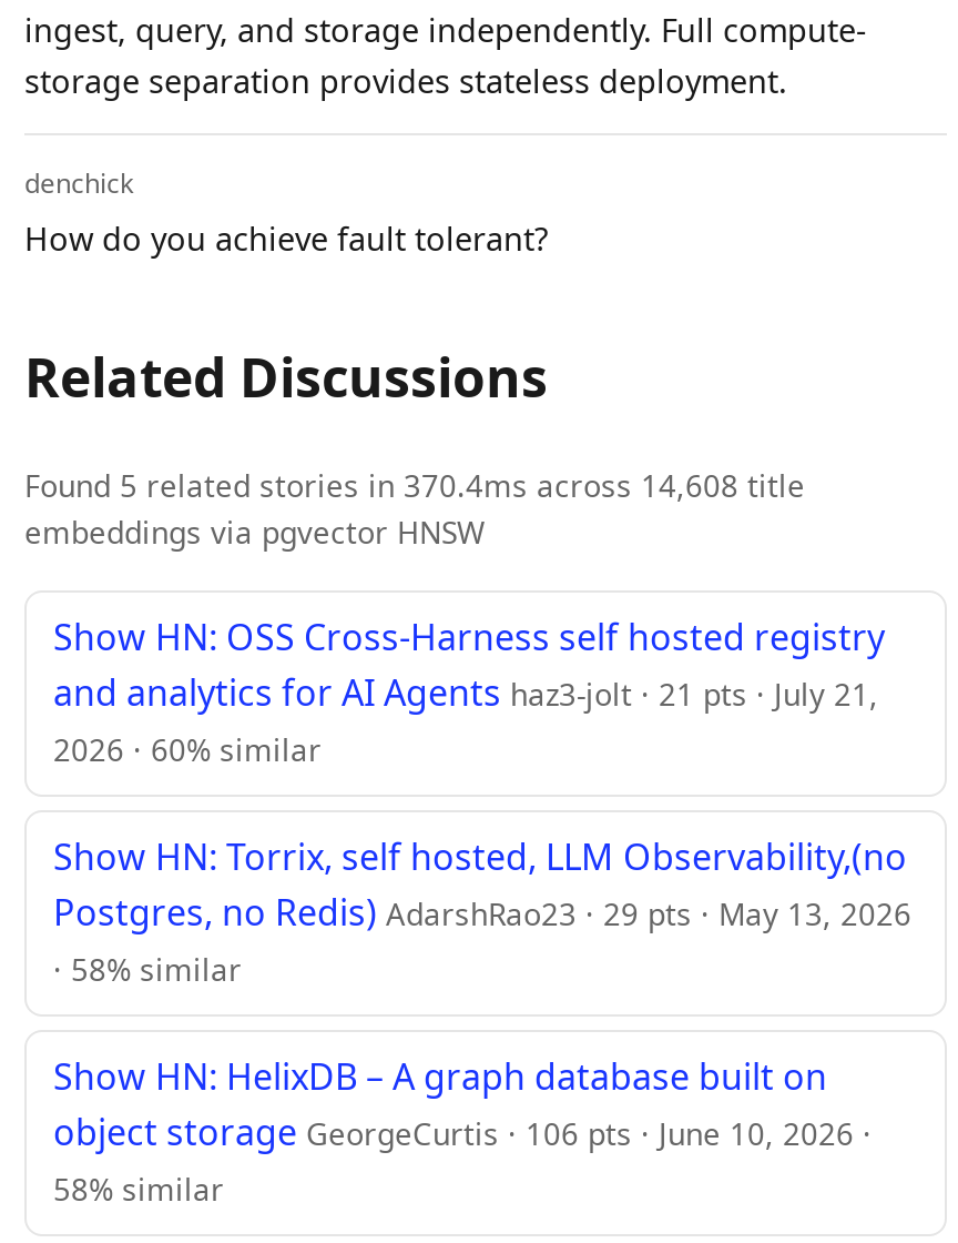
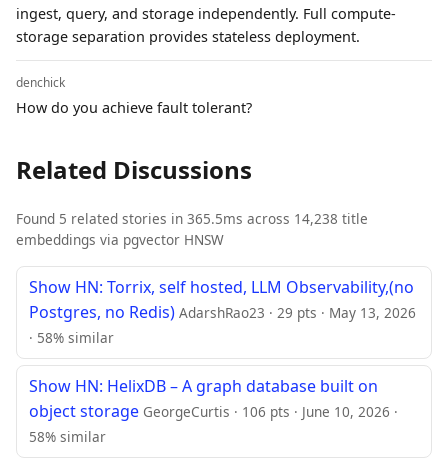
[24,465,805,507] Found 5 related stories in 370.4ms across 14,608 title -> [16,209,368,228] Found 5 related stories in 365.5ms across 14,238 title
[53,614,885,771] Show HN: OSS Cross-Harness self hosted registry | and analytics for AI Agents haz3-jolt · 21 pts · July 21, | 2026 · 60% similar -> none

